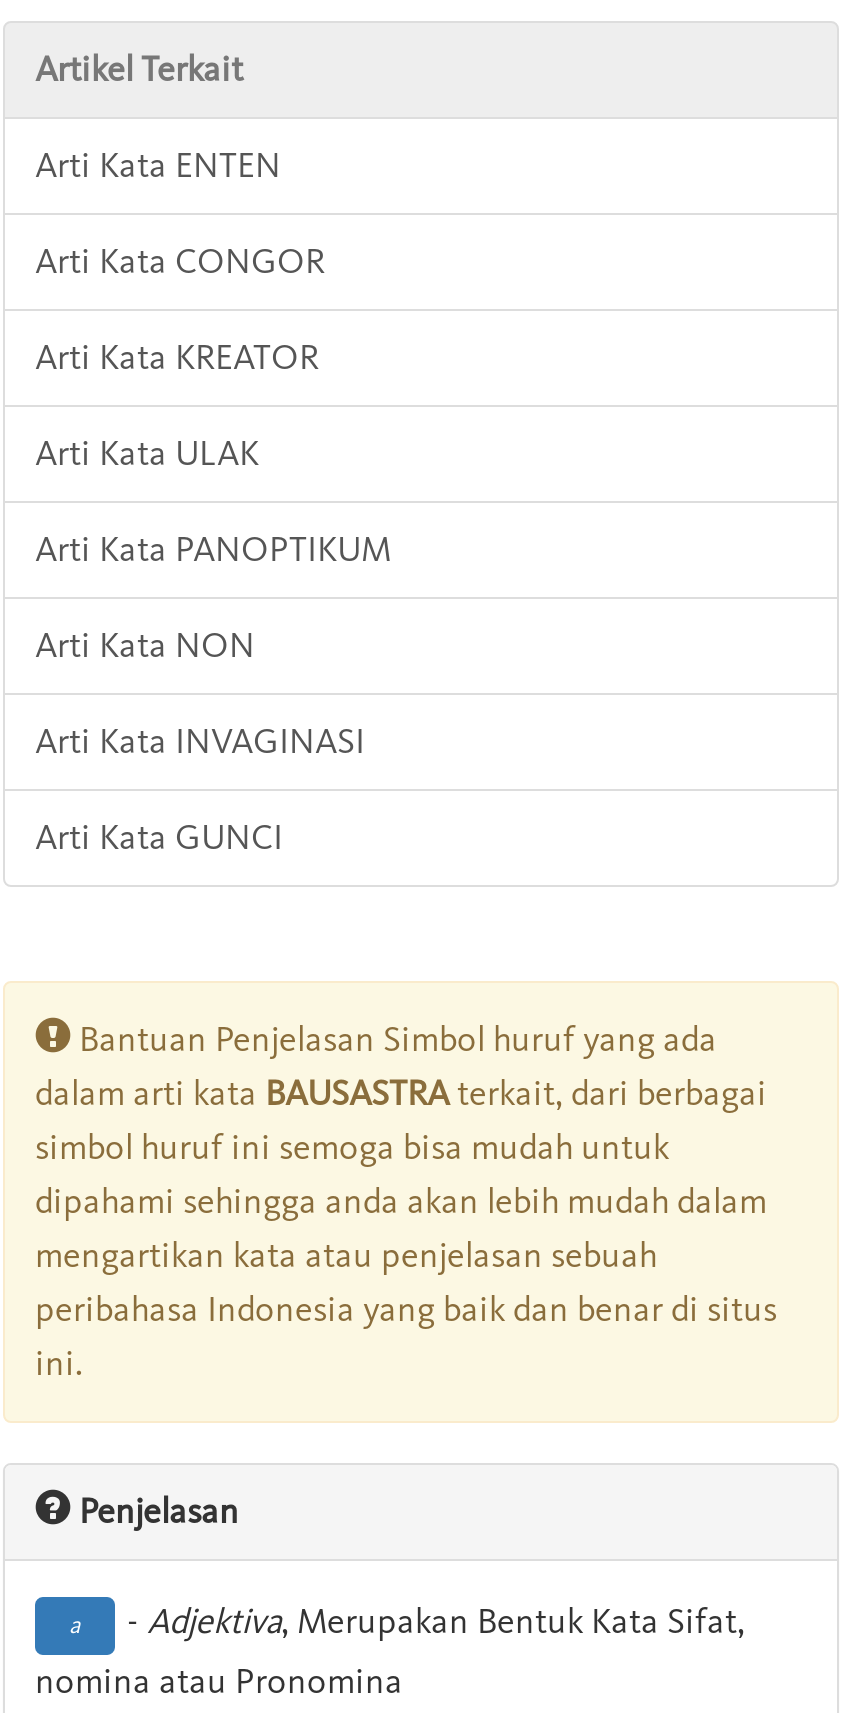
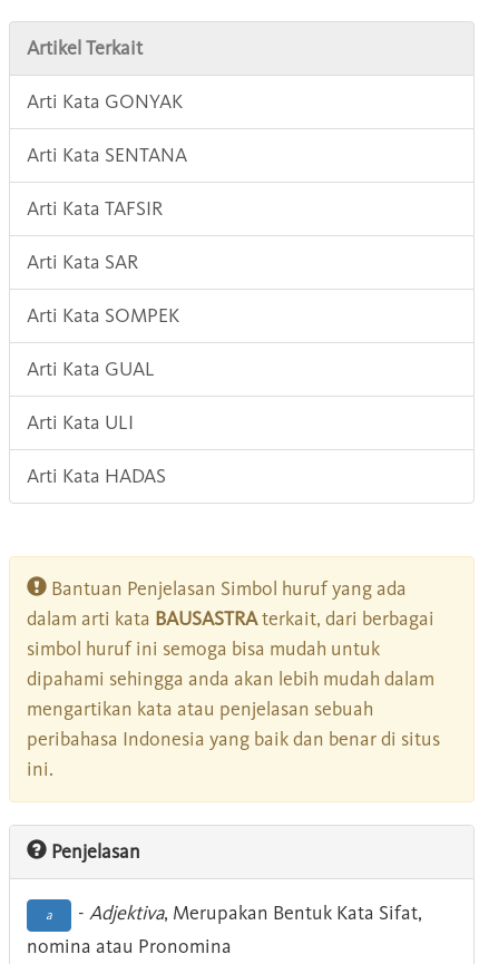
[35,143,281,187] Arti Kata ENTEN -> [27,89,183,114] Arti Kata GONYAK
[35,239,325,283] Arti Kata CONGOR -> [27,143,187,167] Arti Kata SENTANA
[35,335,319,379] Arti Kata KREATOR -> [27,196,163,221] Arti Kata TAFSIR
[35,431,259,475] Arti Kata ULAK -> [27,250,138,274] Arti Kata SAR
[35,527,391,571] Arti Kata PANOPTIKUM -> [27,303,179,328] Arti Kata SOMPEK
[35,623,255,667] Arti Kata NON -> [27,357,155,381] Arti Kata GUAL
[35,719,365,763] Arti Kata INVAGINASI -> [27,410,134,435] Arti Kata ULI
[35,815,283,859] Arti Kata GUNCI -> [27,464,166,488] Arti Kata HADAS

